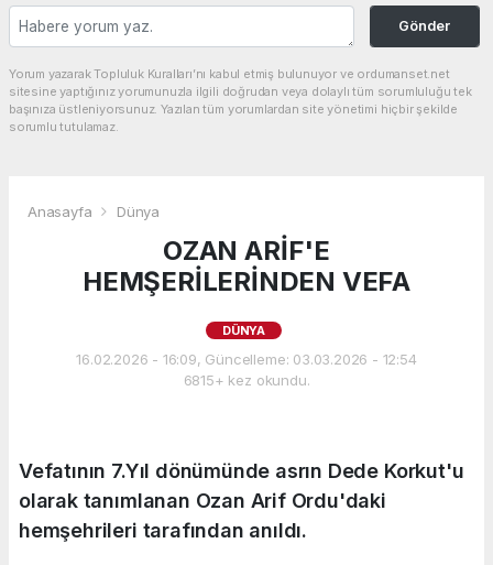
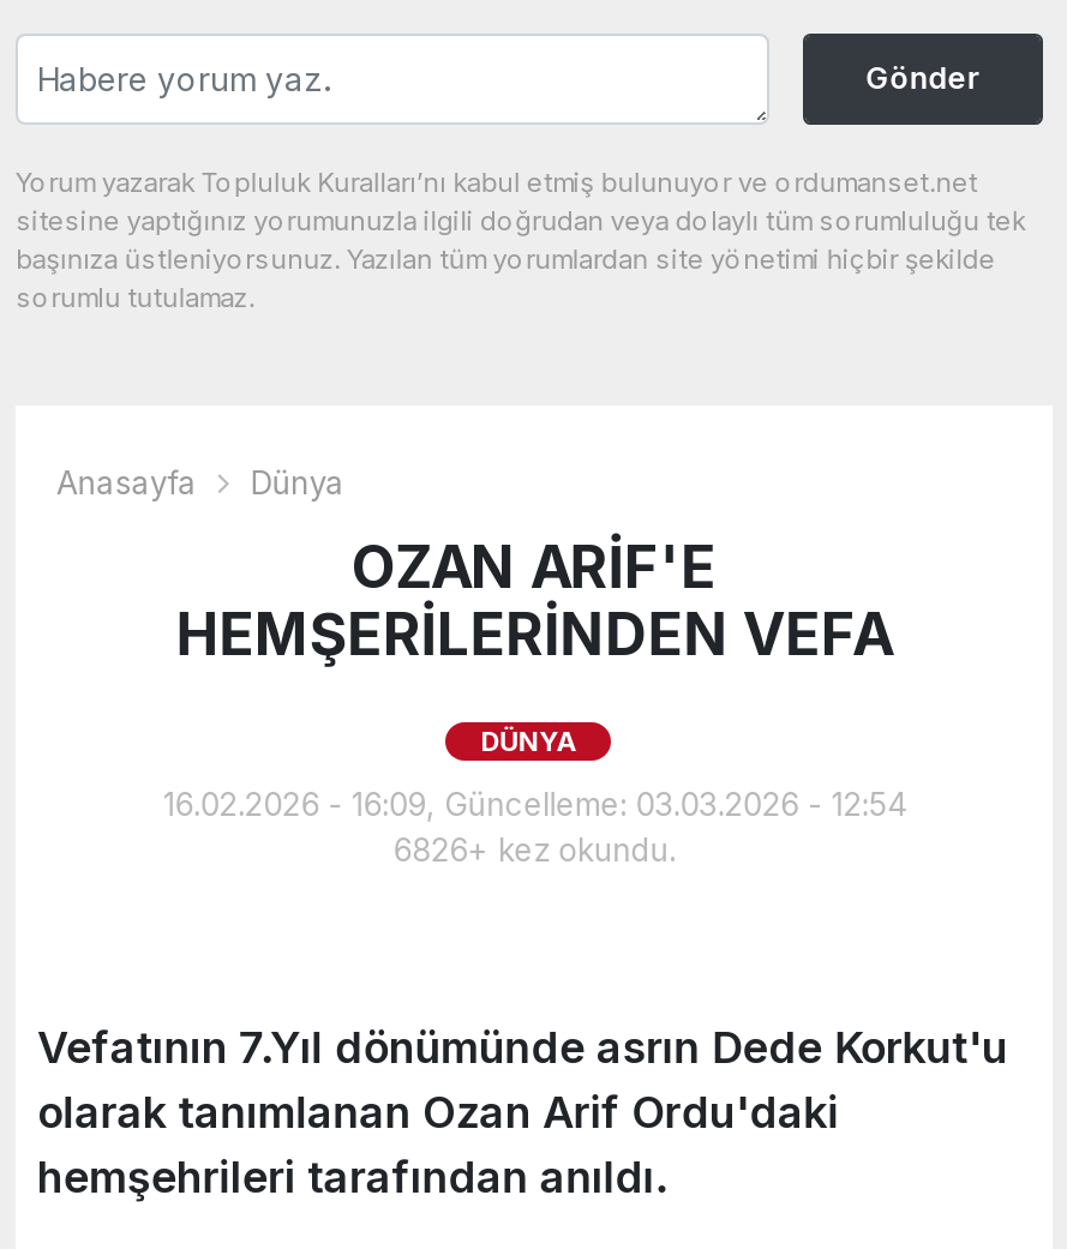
[183,371,310,388] 6815+ kez okundu. -> [393,829,675,867] 6826+ kez okundu.

